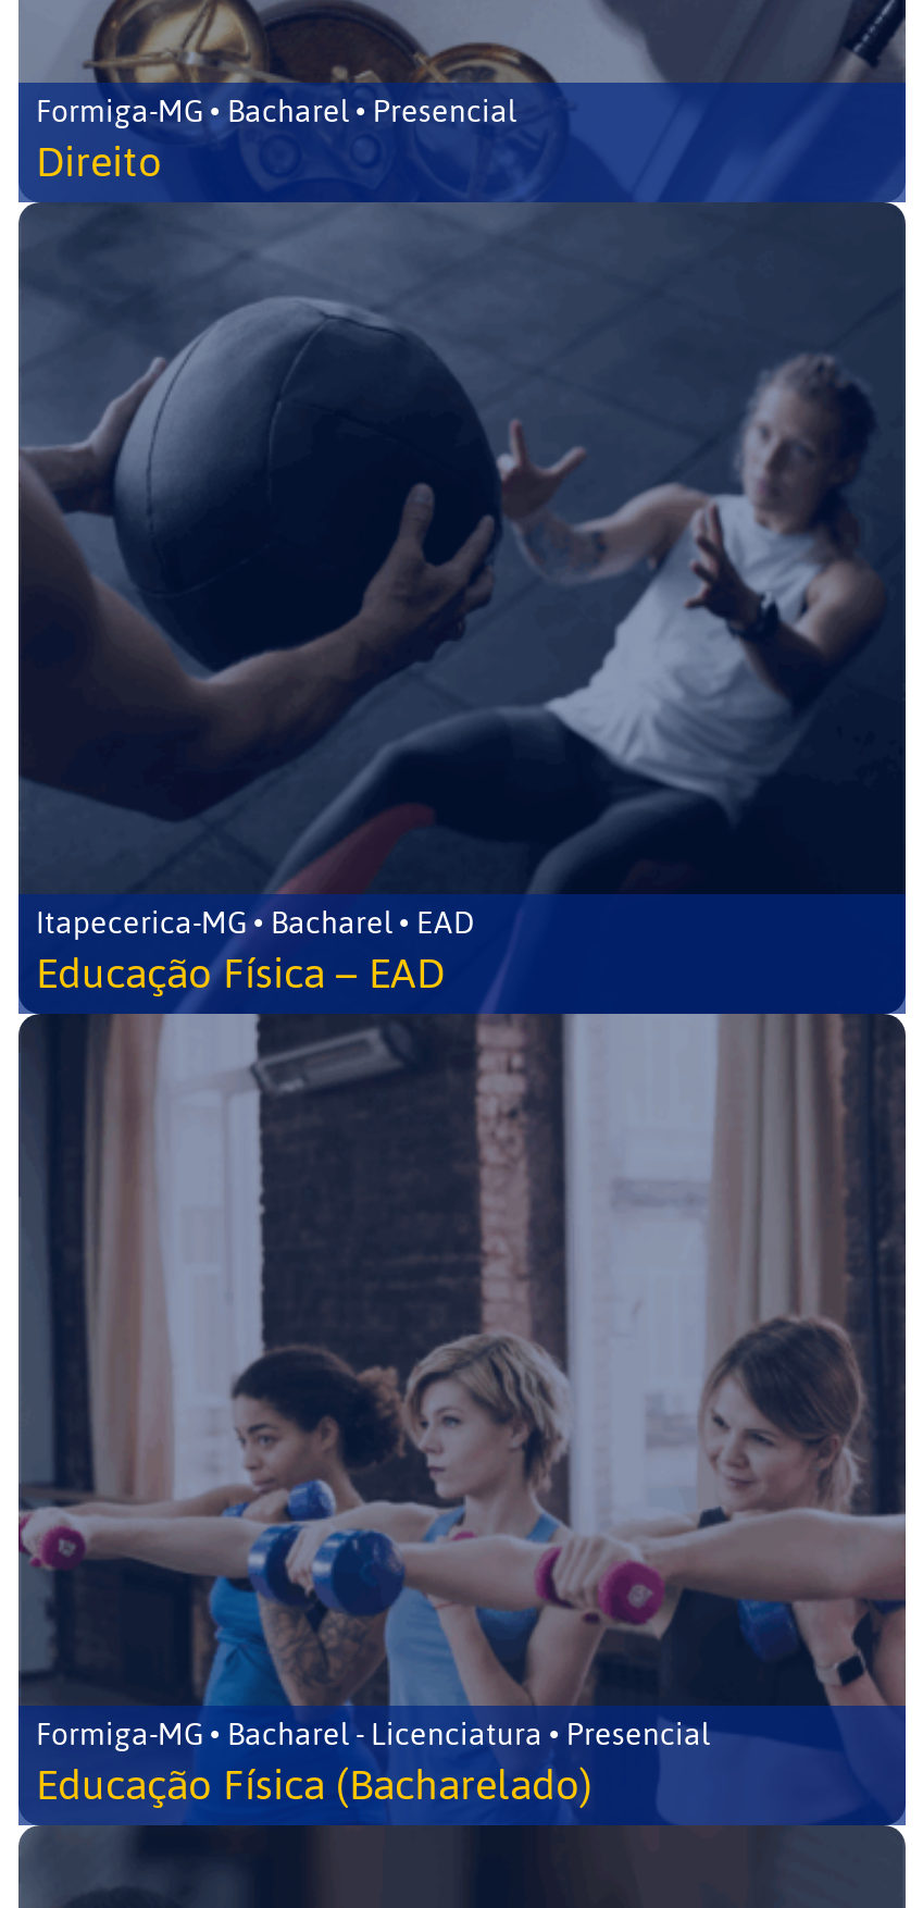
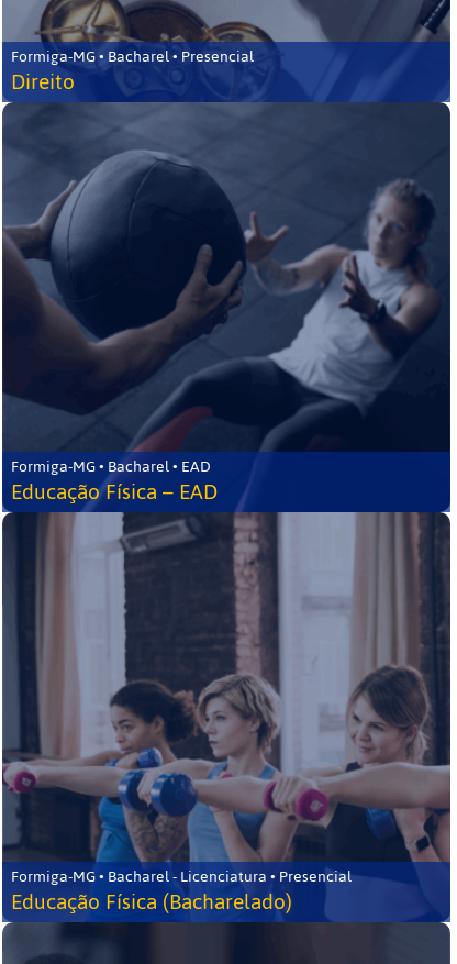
[36,894,475,953] Itapecerica-MG • Bacharel • EAD -> [11,452,211,481] Formiga-MG • Bacharel • EAD

